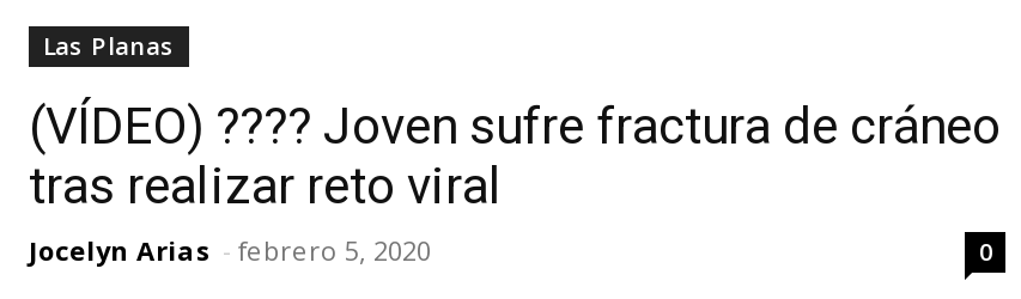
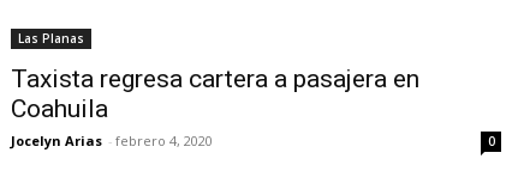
[29,98,1001,268] (VÍDEO) ???? Joven sufre fractura de cráneo | tras realizar reto viral | Jocelyn Arias - febrero 5, 2020 -> [11,65,419,149] Taxista regresa cartera a pasajera en | Coahuila | Jocelyn Arias - febrero 4, 2020

